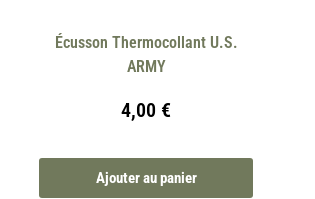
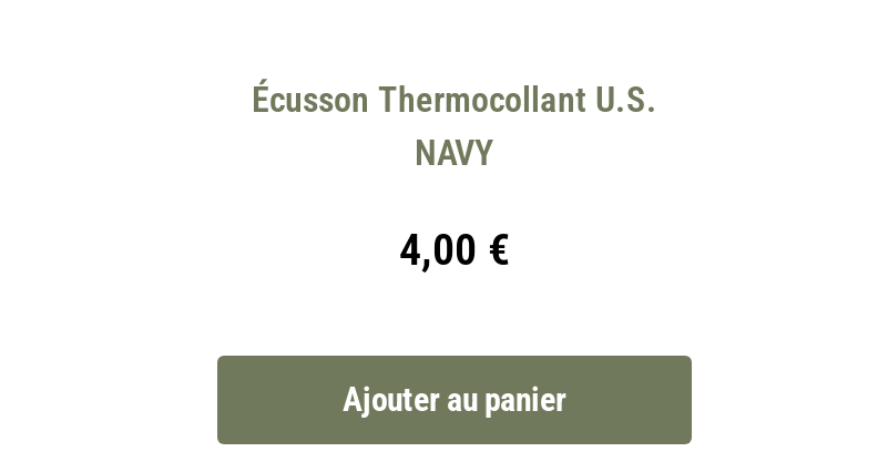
[126,57,165,76] ARMY -> [415,132,494,174] NAVY

